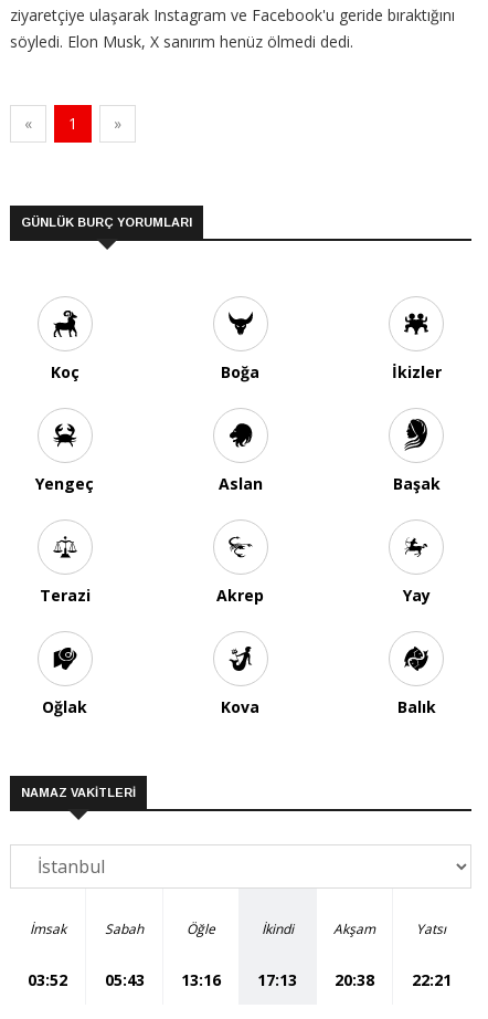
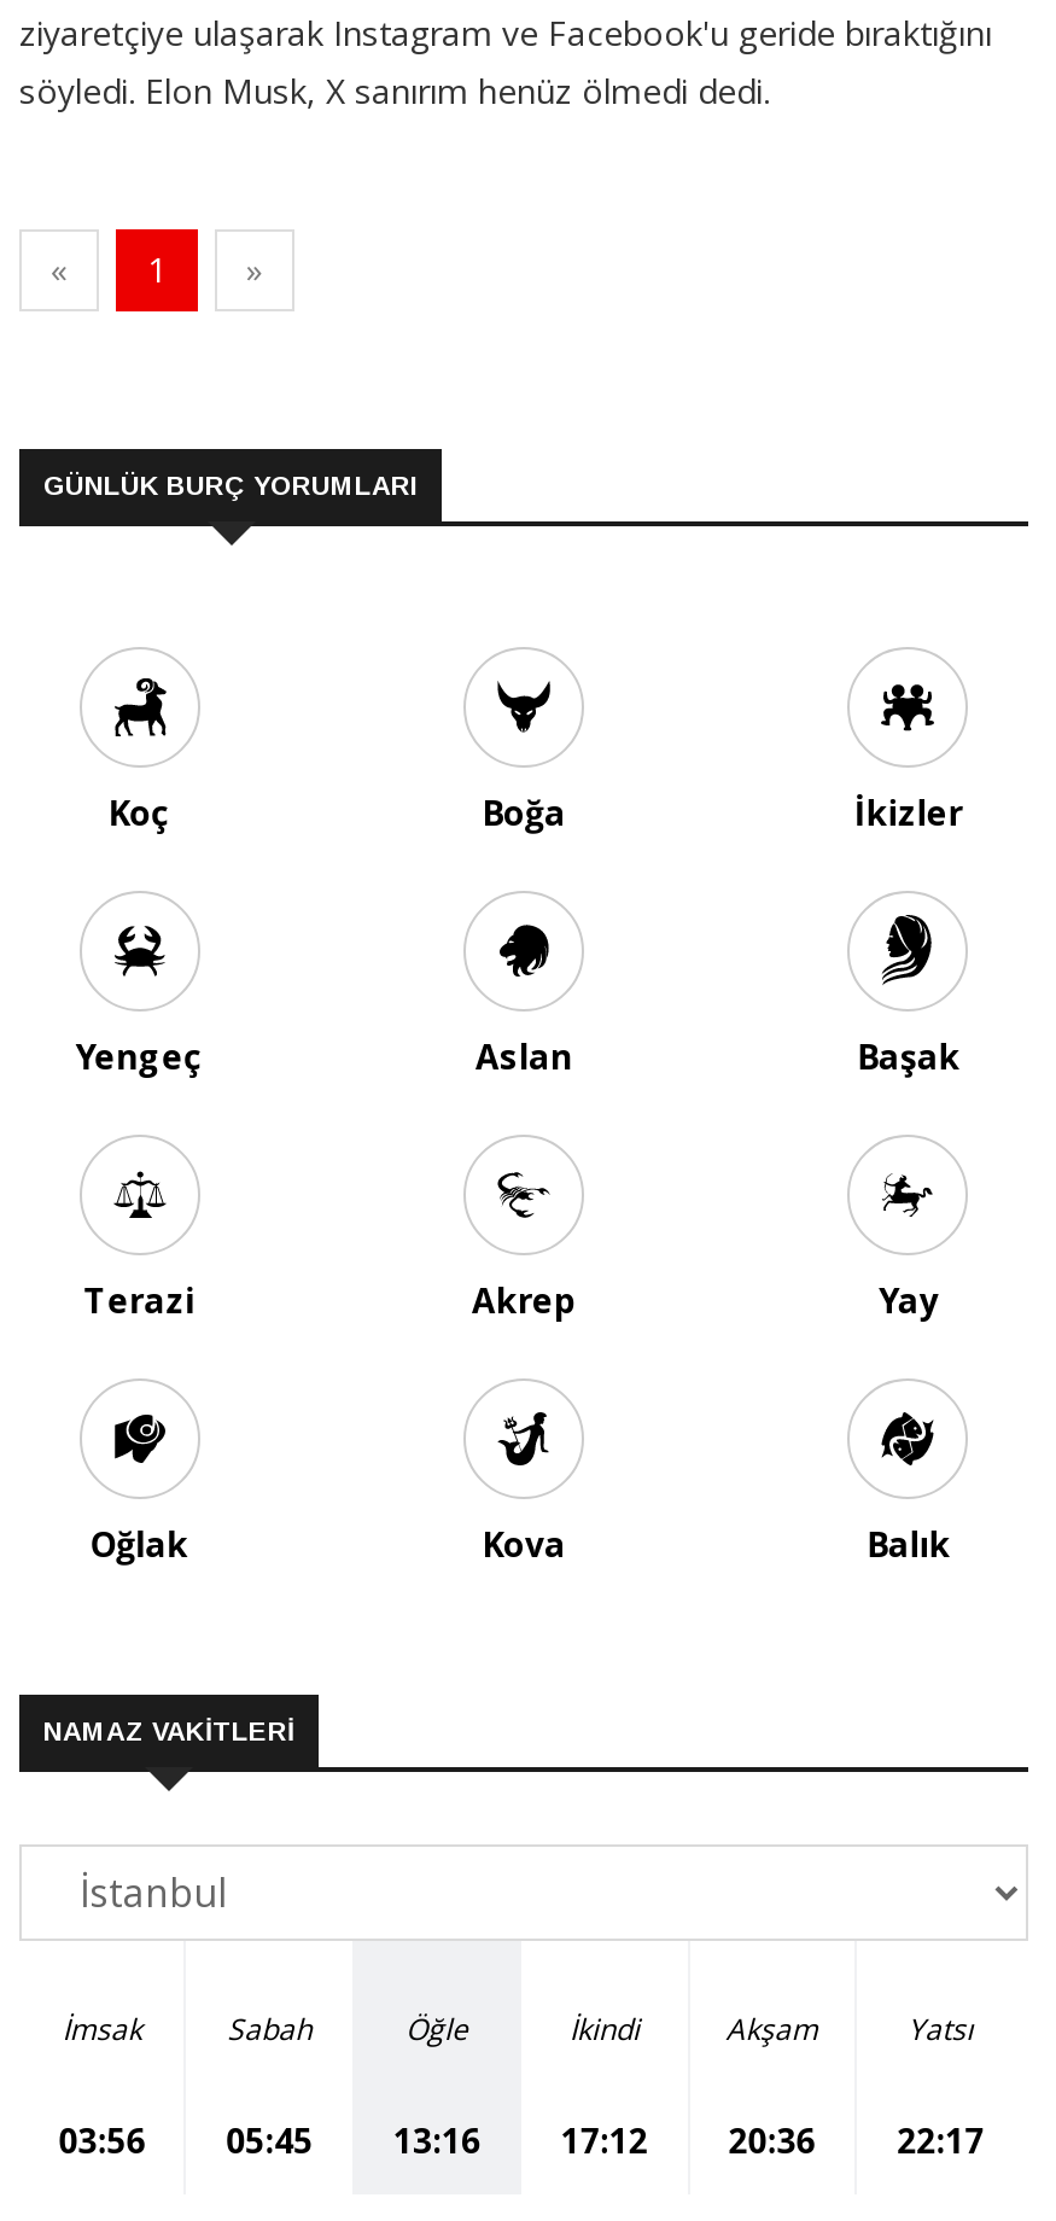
[28,969,68,990] 03:52 -> [58,2117,145,2163] 03:56
[104,969,144,990] 05:43 -> [226,2117,313,2163] 05:45
[258,969,297,990] 17:13 -> [561,2117,648,2163] 17:12
[334,969,374,990] 20:38 -> [728,2117,815,2163] 20:36
[411,969,451,990] 22:21 -> [897,2117,984,2163] 22:17

